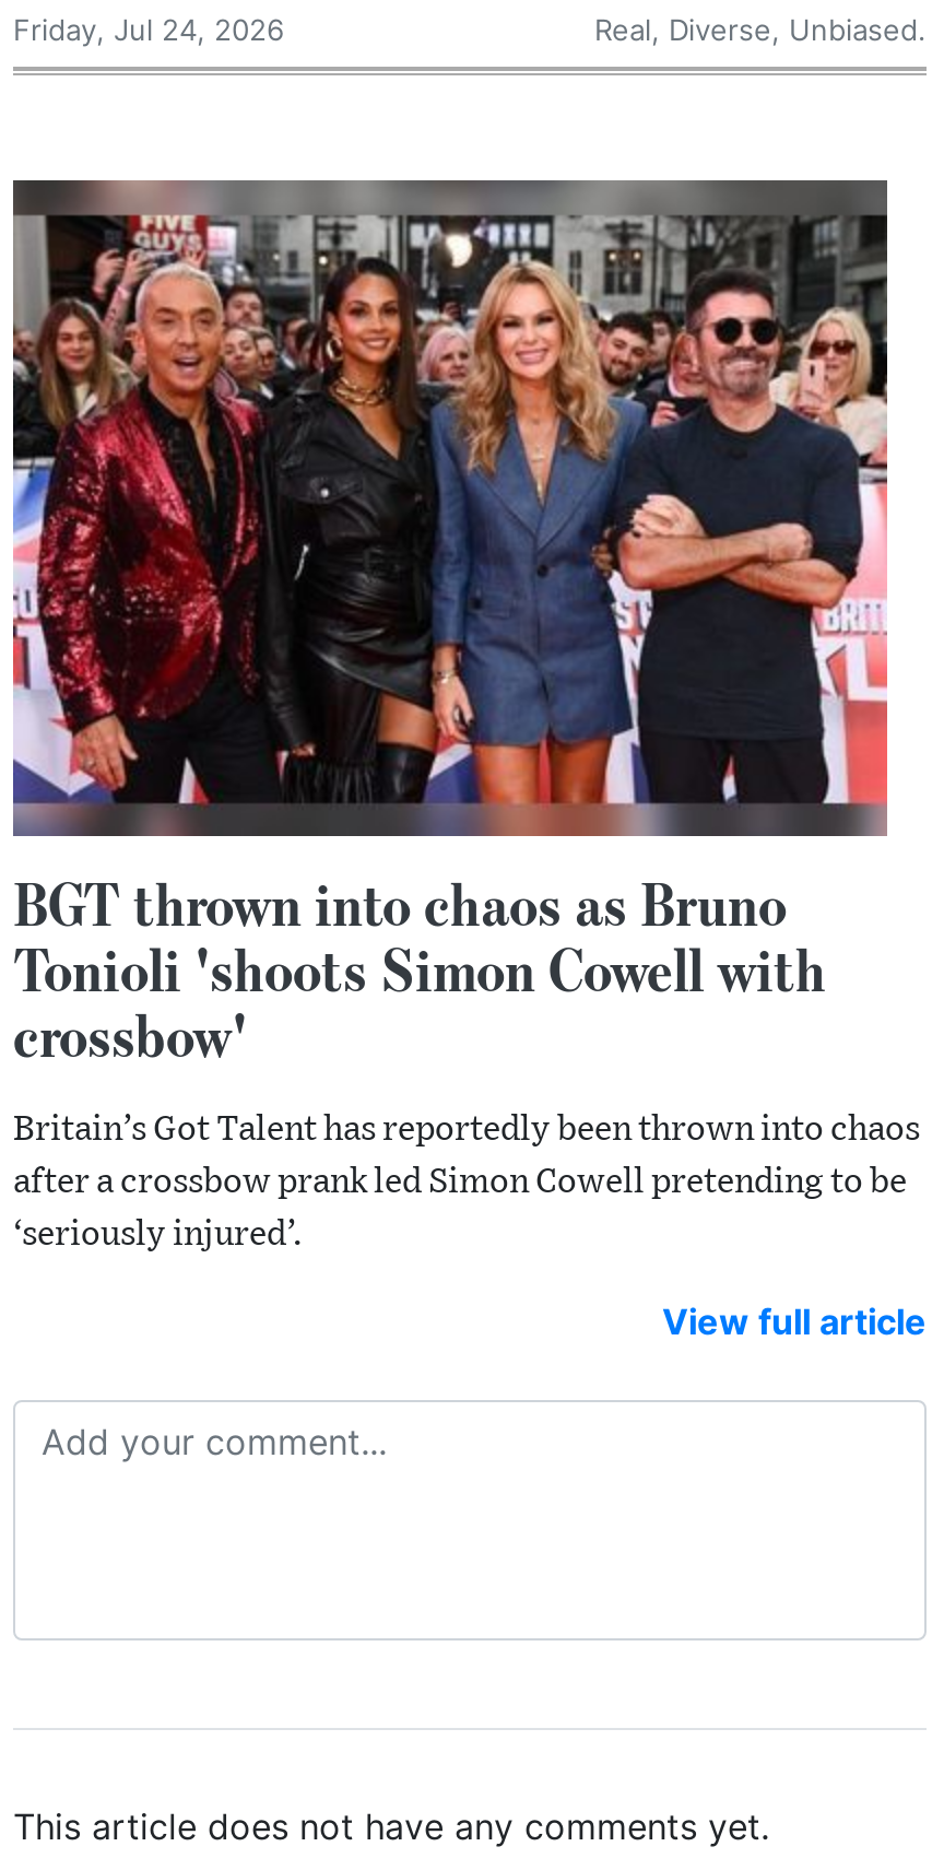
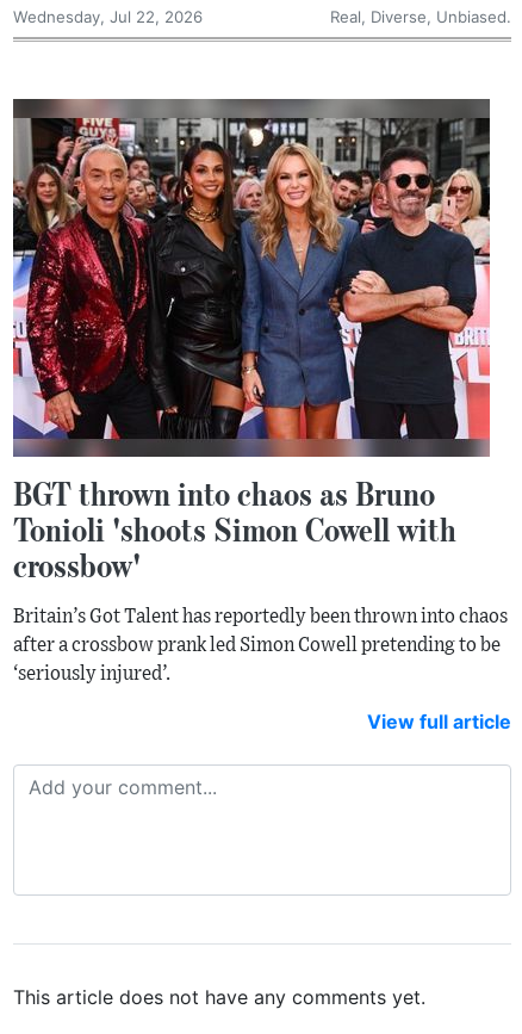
[13,12,284,47] Friday, Jul 24, 2026 -> [13,7,203,26] Wednesday, Jul 22, 2026

